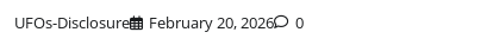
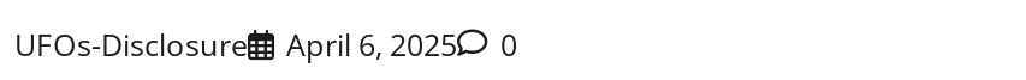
[14,12,304,34] UFOs-Disclosure February 20, 2026 0 -> [14,23,517,66] UFOs-Disclosure April 6, 2025 0

